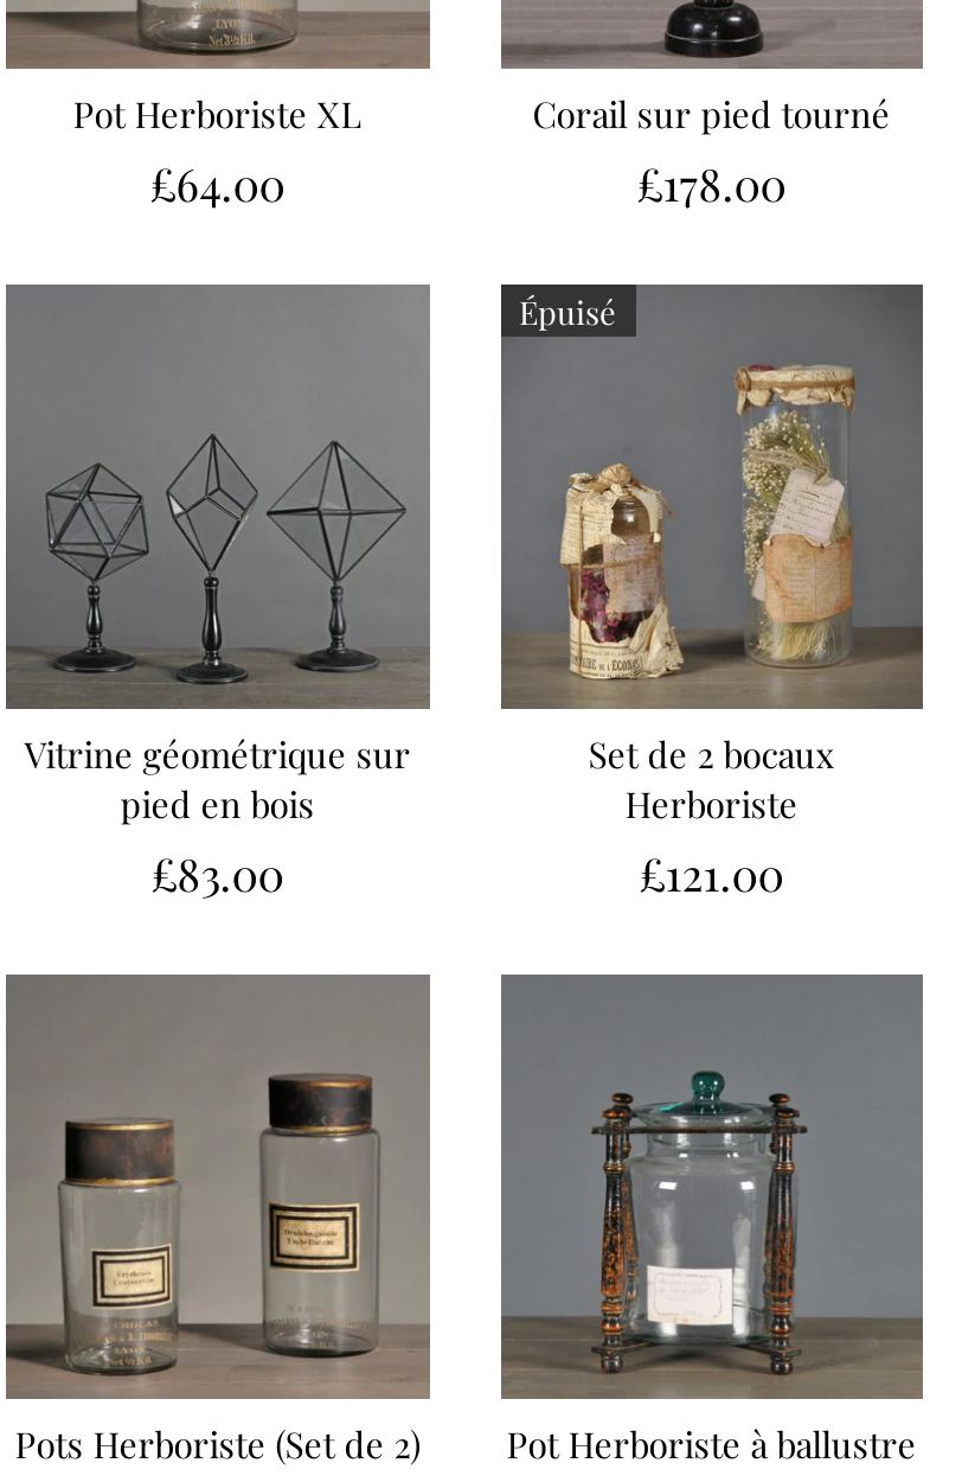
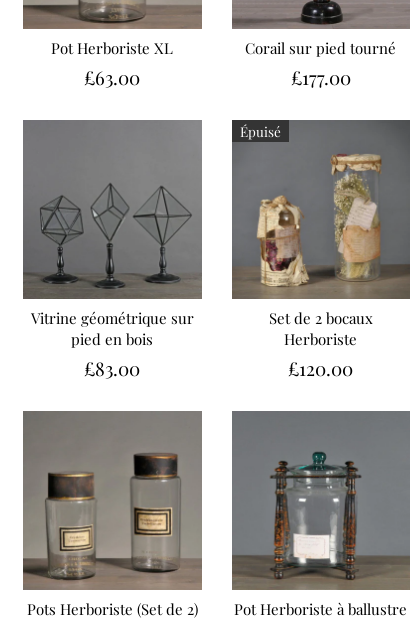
[150,155,285,215] £64.00 -> [84,65,140,90] £63.00
[637,155,786,215] £178.00 -> [291,65,351,90] £177.00
[639,845,784,905] £121.00 -> [288,356,353,381] £120.00

